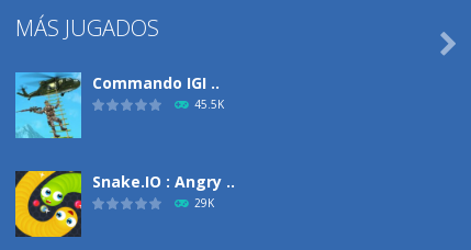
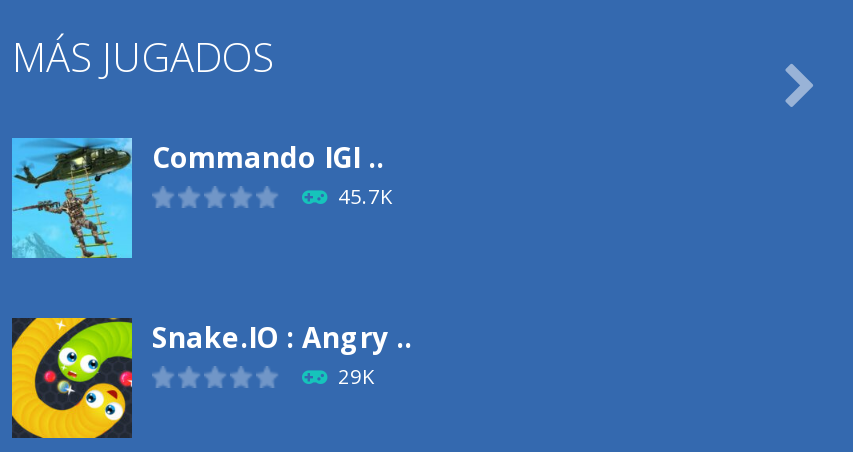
[194,96,224,112] 45.5K -> [338,182,392,210] 45.7K

